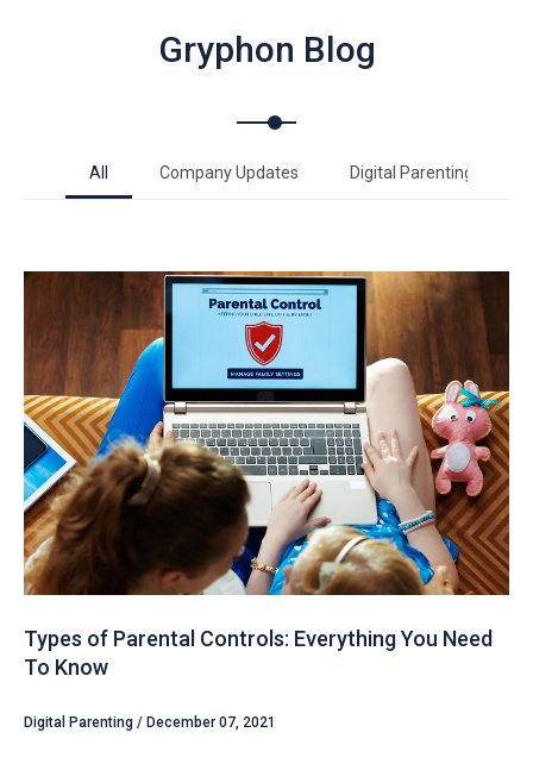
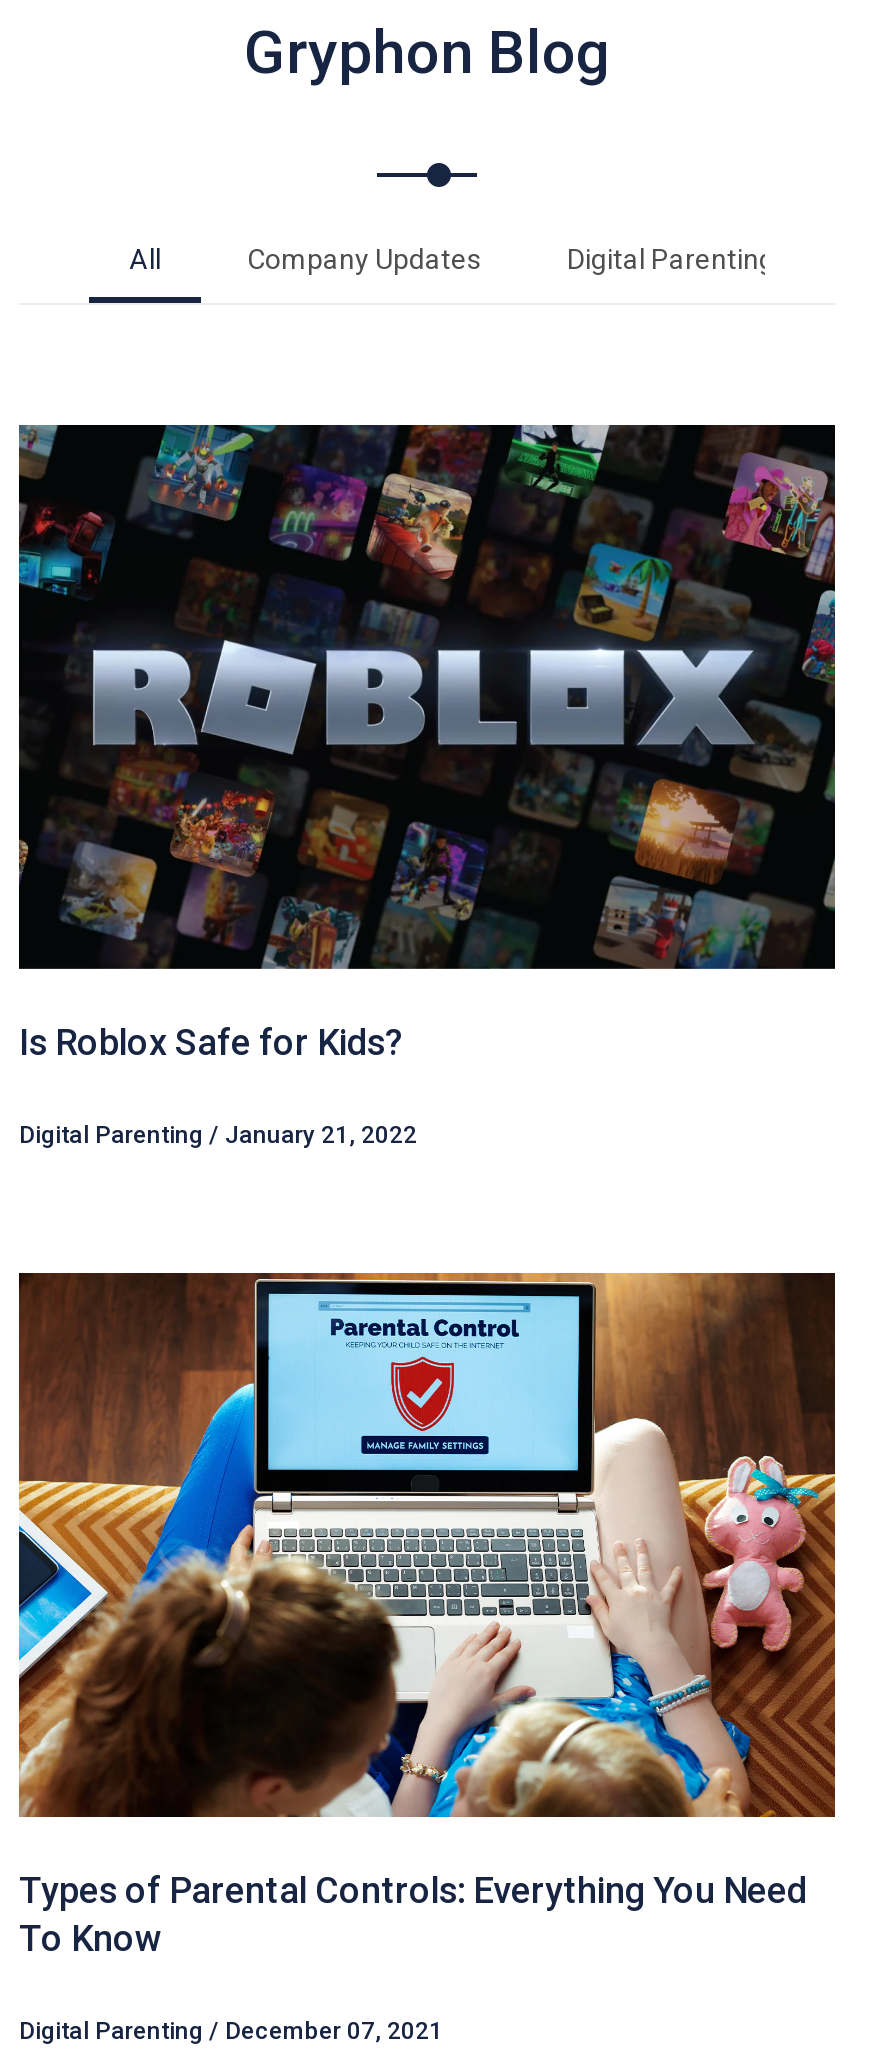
none -> [17,423,837,1149] [image] | Is Roblox Safe for Kids? | Digital Parenting / January 21, 2022

